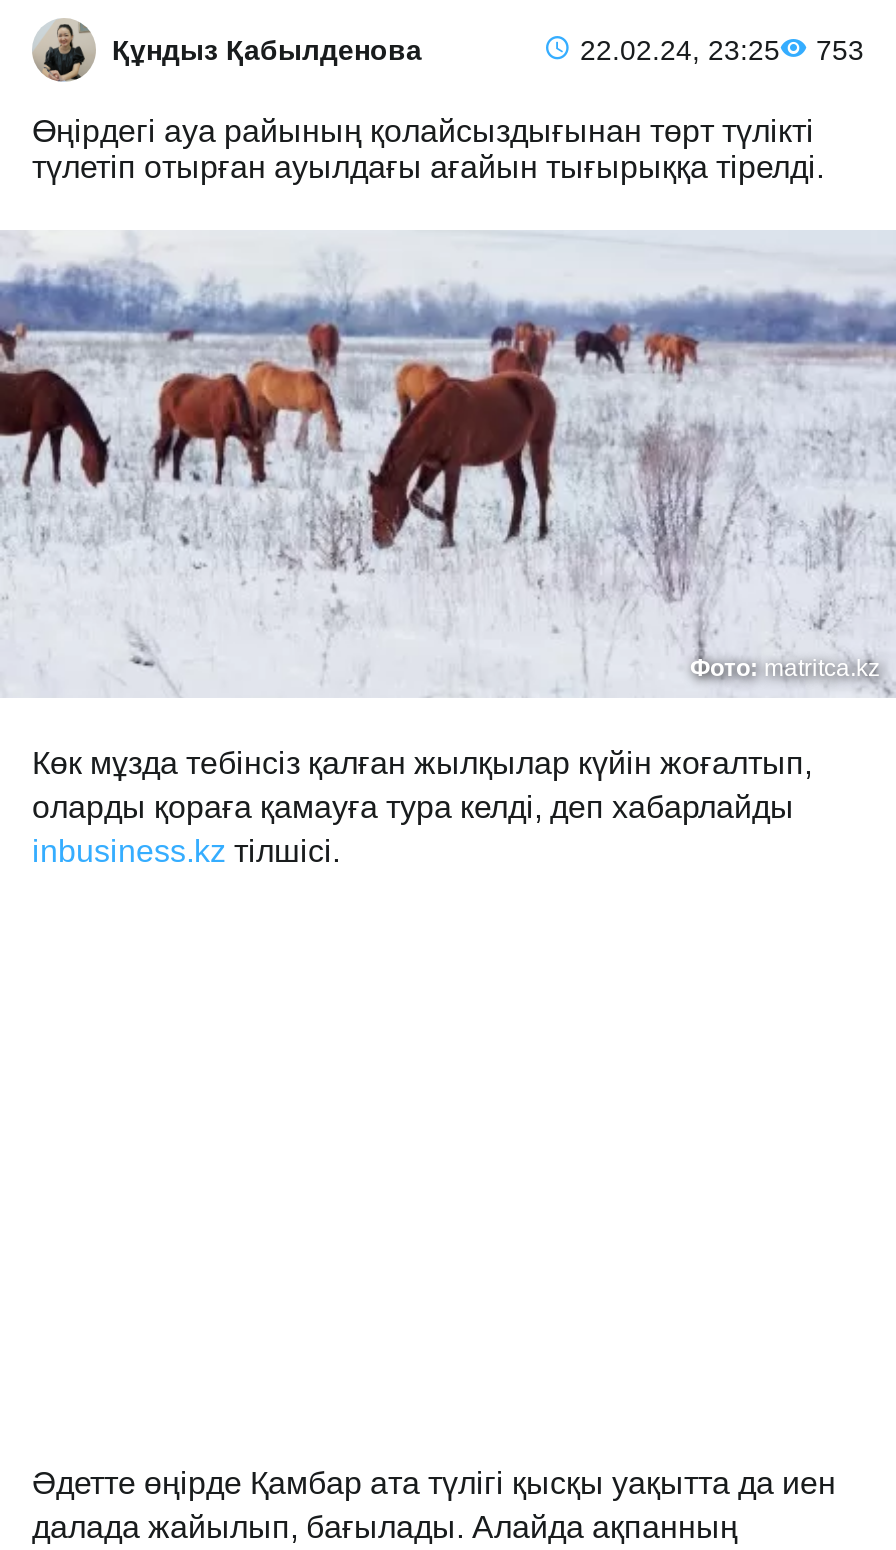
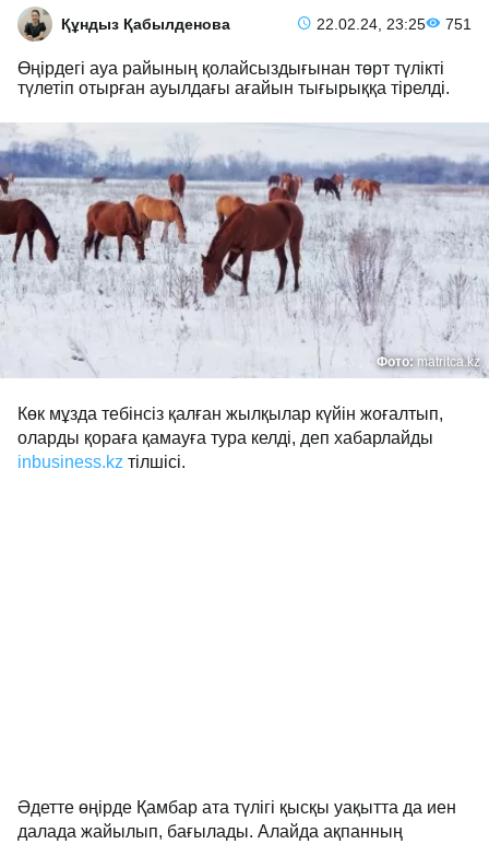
[580,34,864,66] 22.02.24, 23:25 753 -> [317,15,472,33] 22.02.24, 23:25 751

